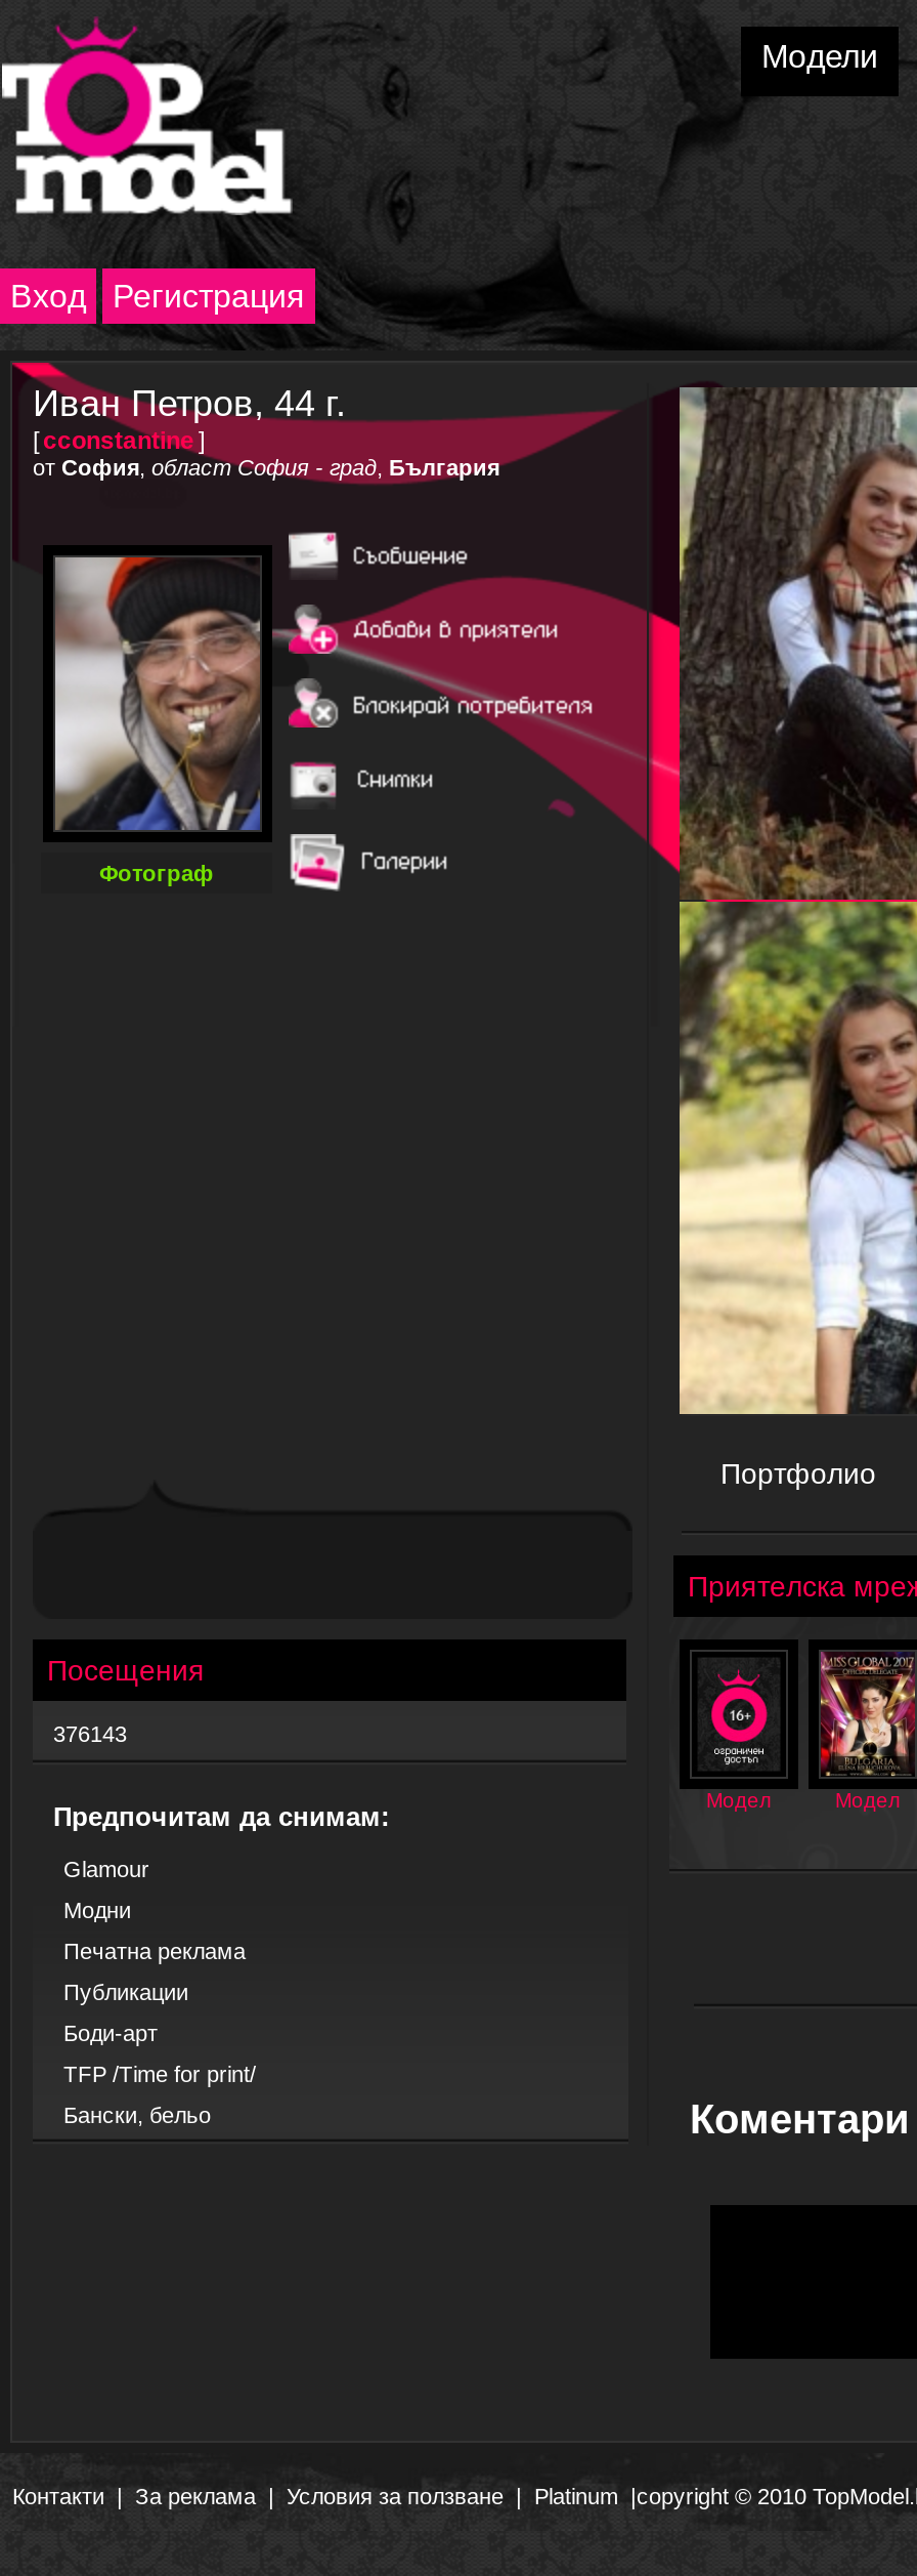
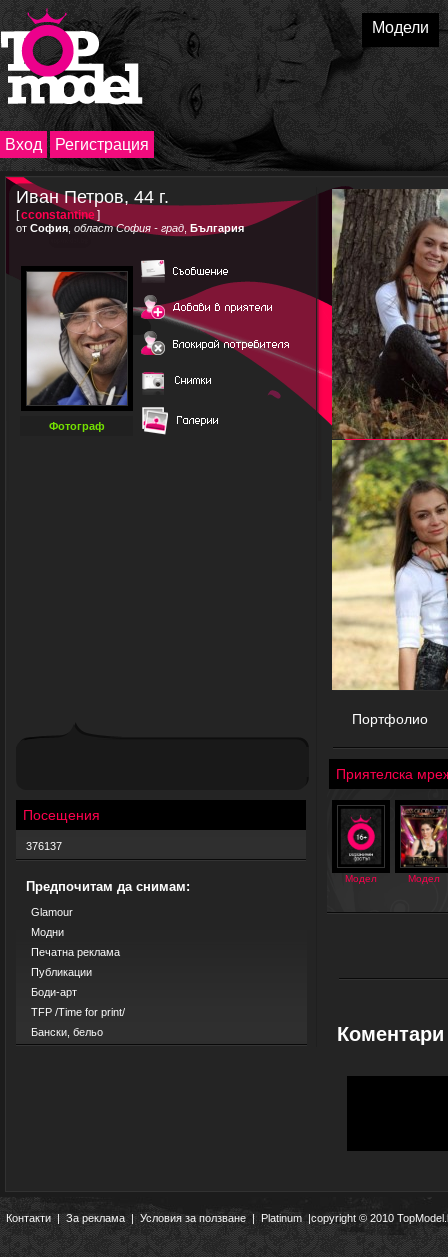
[53,1721,127,1746] 376143 -> [26,840,62,852] 376137

